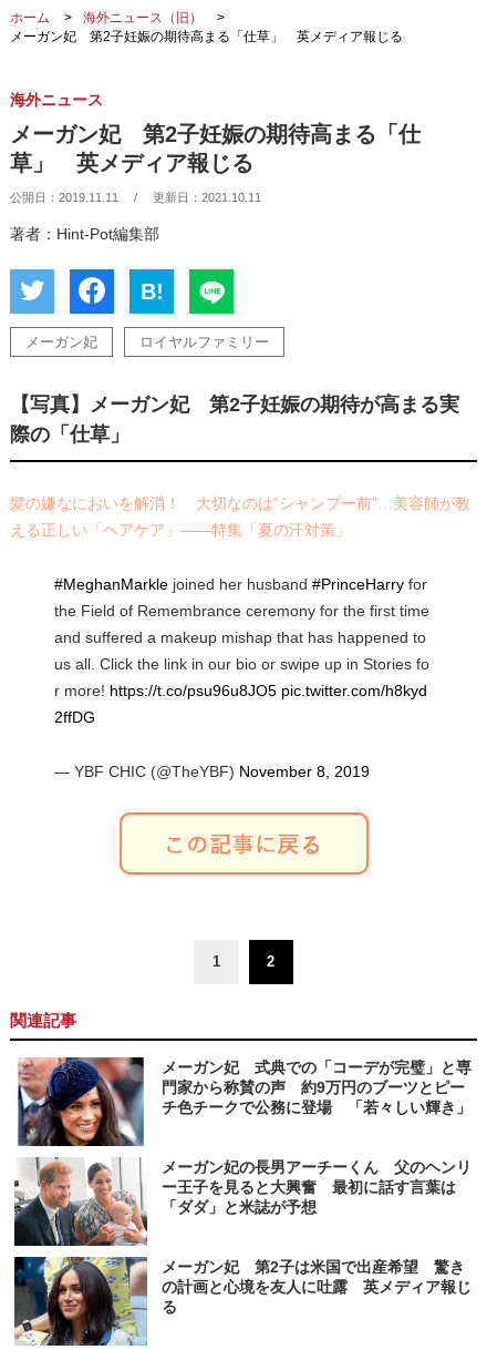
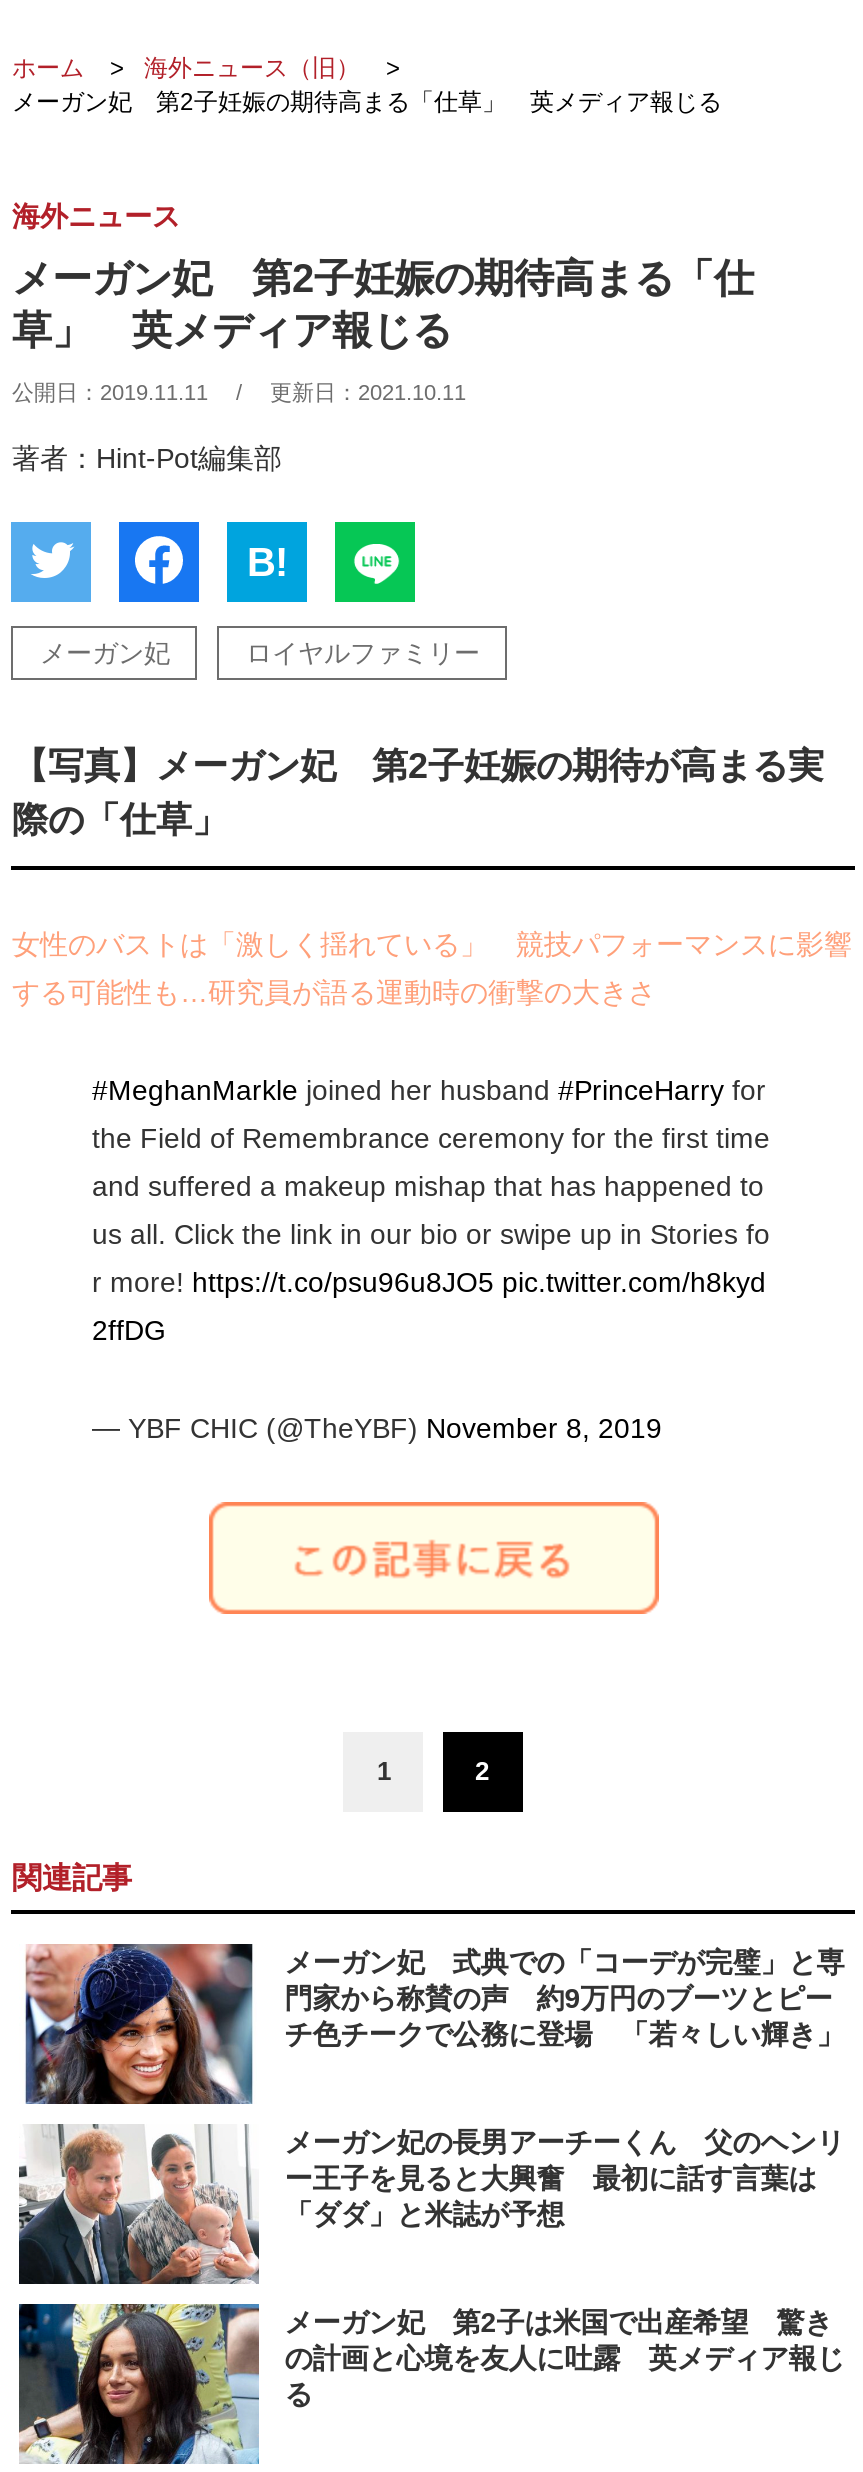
[10,494,471,512] 髪の嫌なにおいを解消！ 大切なのは“シャンプー前”…美容師が教 -> [12,928,852,960] 女性のバストは「激しく揺れている」 競技パフォーマンスに影響
[10,521,351,539] える正しい「ヘアケア」――特集「夏の汗対策」 -> [12,976,656,1008] する可能性も…研究員が語る運動時の衝撃の大きさ

